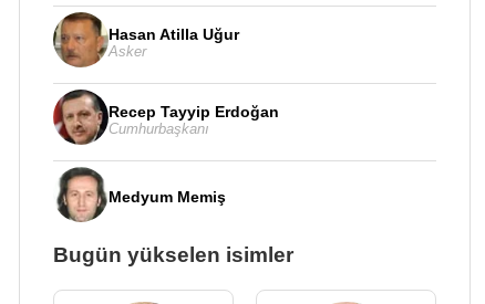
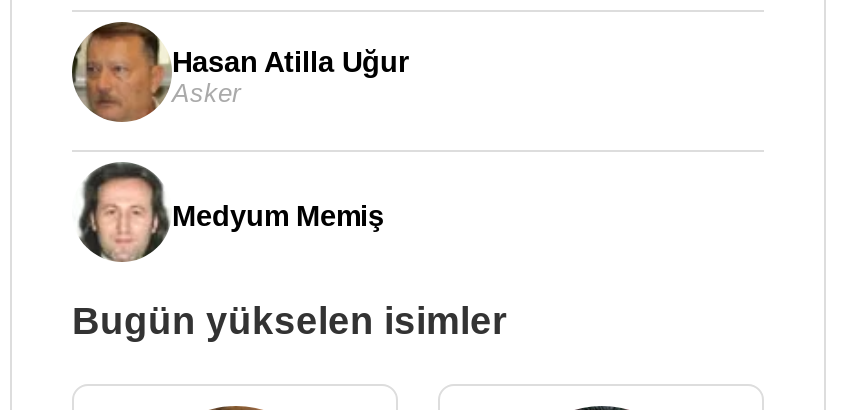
[52,93,279,144] [image] | Recep Tayyip Erdoğan | Cumhurbaşkanı -> none

